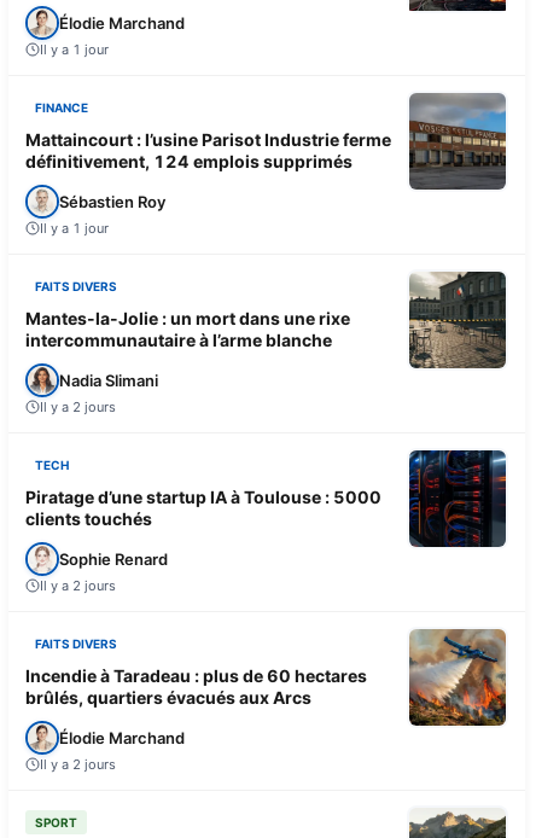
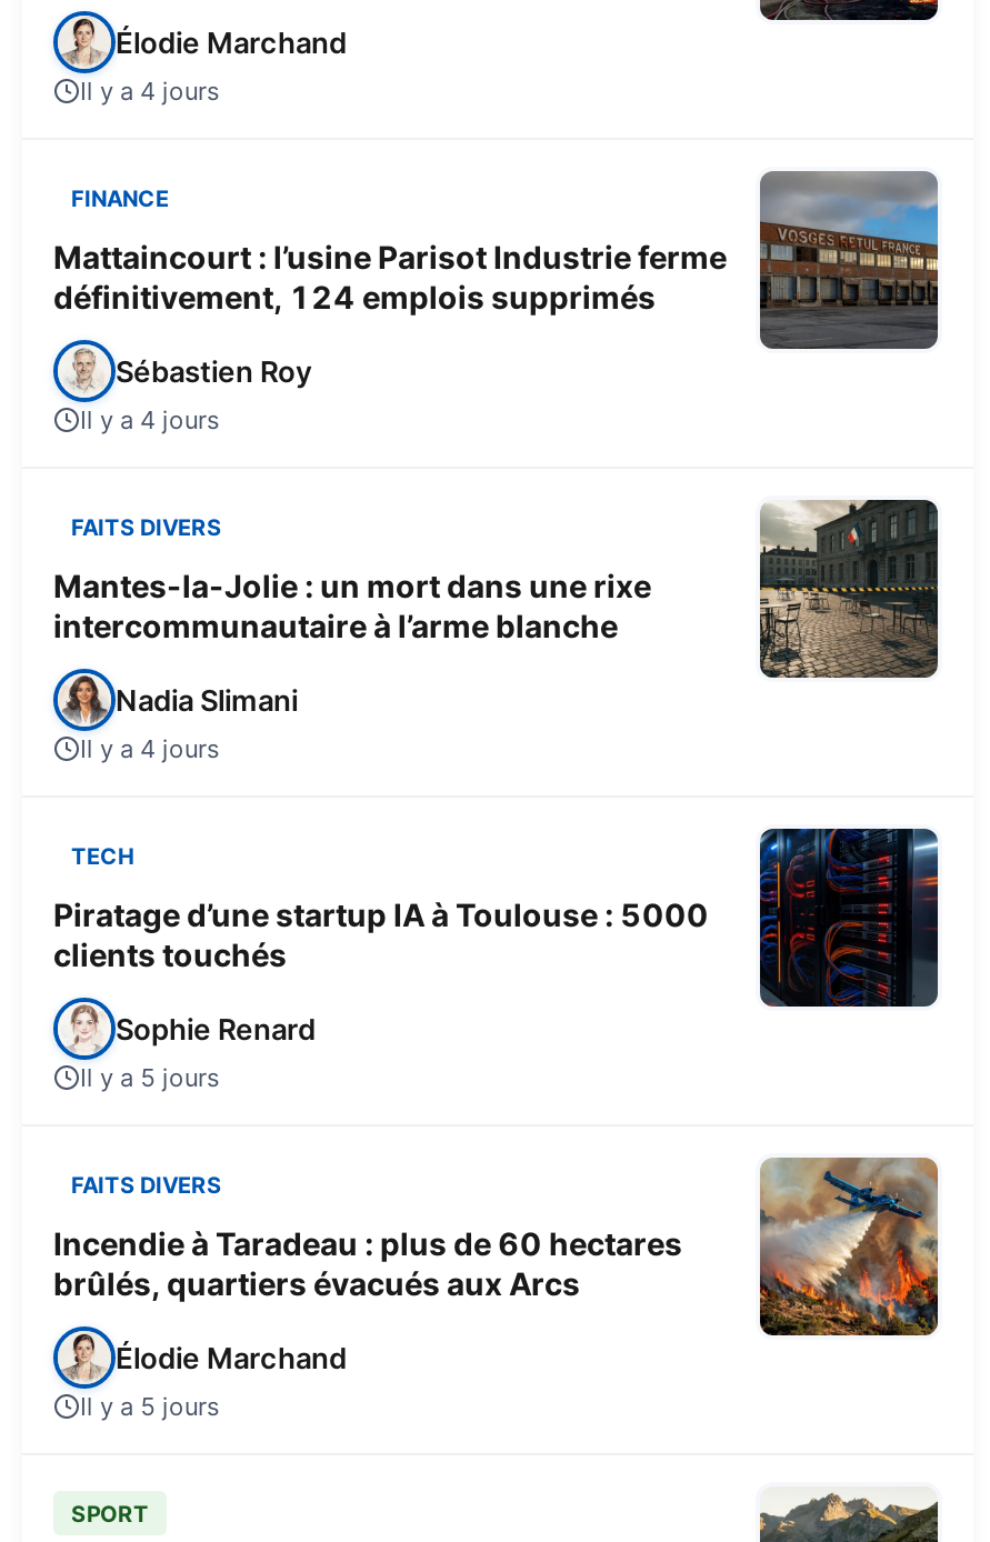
[40,41,109,57] Il y a 1 jour -> [80,75,220,106] Il y a 4 jours
[40,219,109,236] Il y a 1 jour -> [80,403,220,435] Il y a 4 jours
[40,398,116,415] Il y a 2 jours -> [80,732,220,763] Il y a 4 jours
[40,577,116,594] Il y a 2 jours -> [80,1061,220,1092] Il y a 5 jours
[40,755,116,772] Il y a 2 jours -> [80,1390,220,1421] Il y a 5 jours

